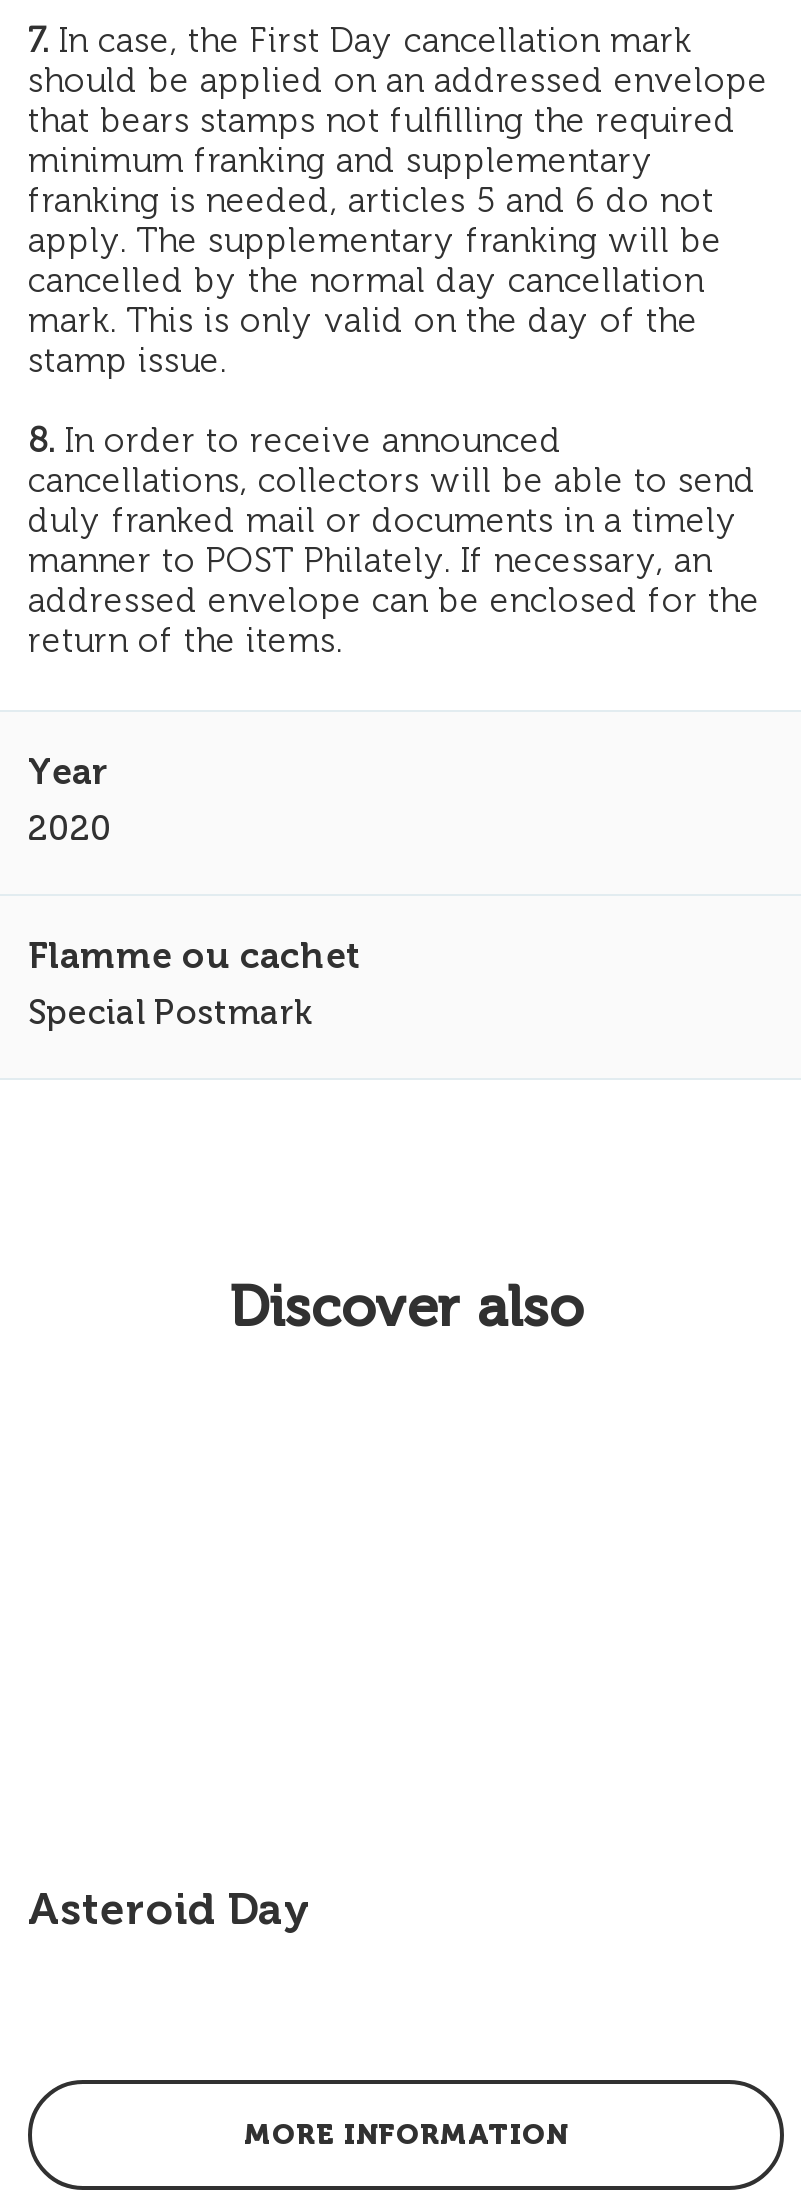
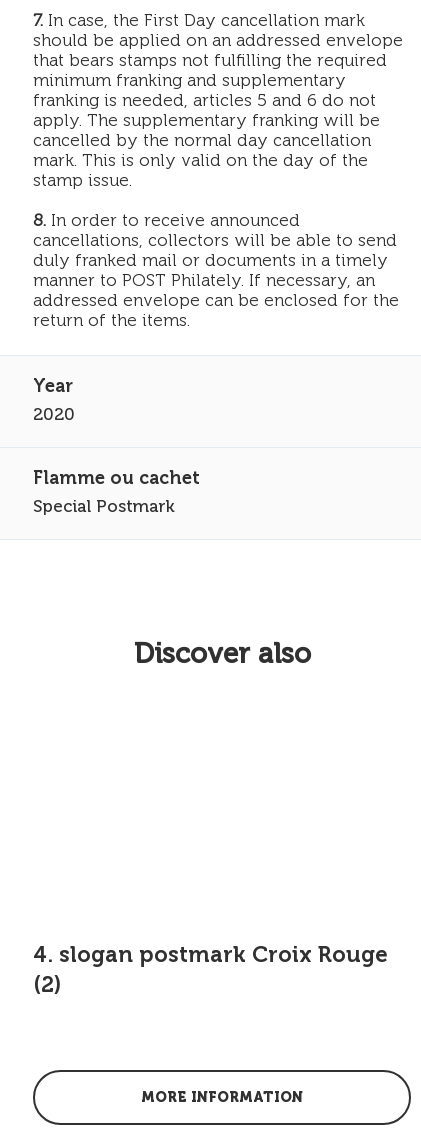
[28,1882,312,1936] Asteroid Day -> [33,941,388,998] 4. slogan postmark Croix Rouge | (2)

